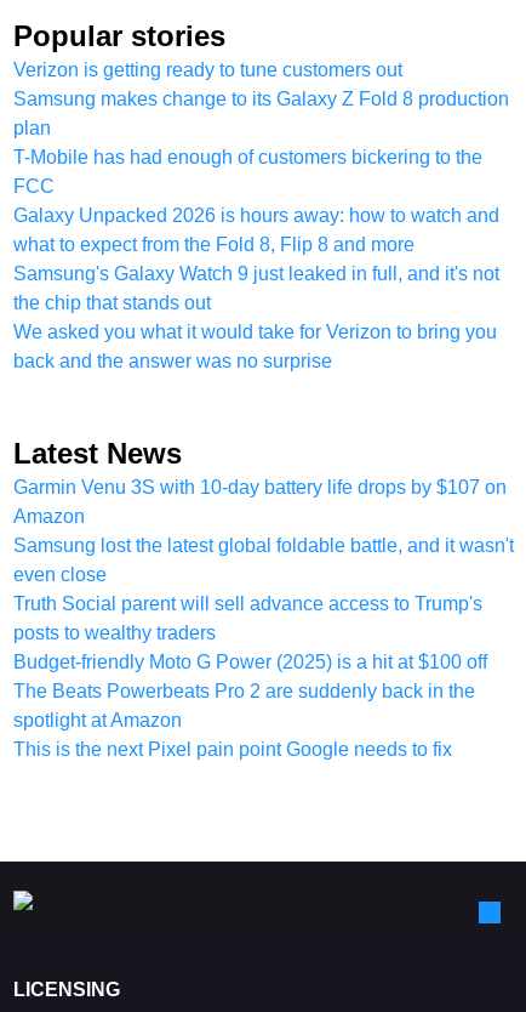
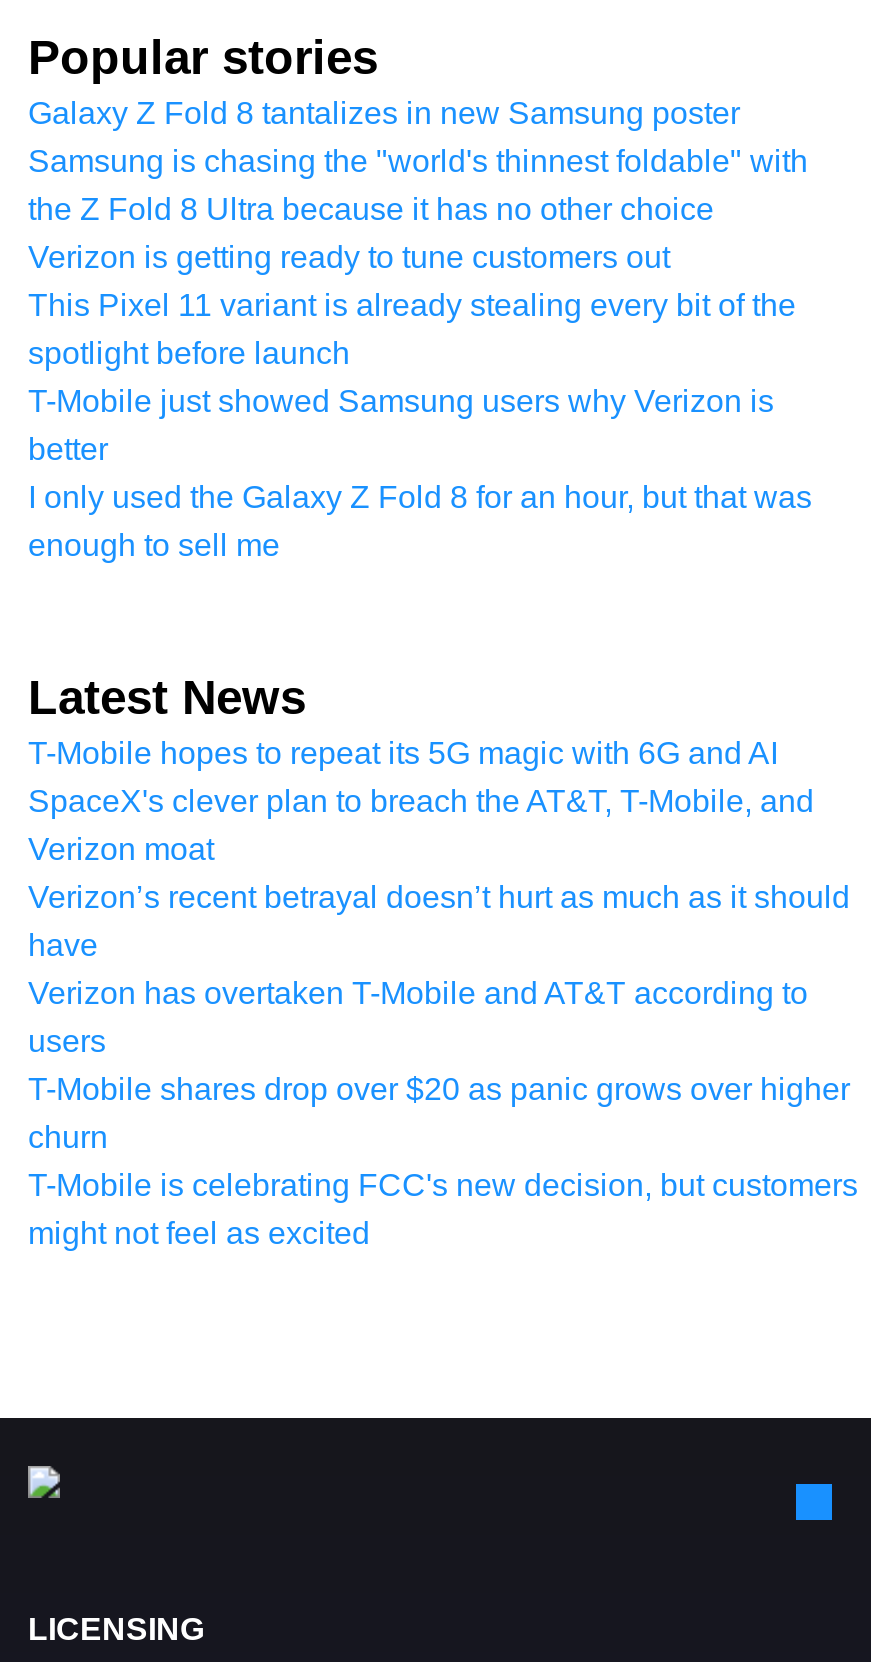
none -> [28,96,808,226] Galaxy Z Fold 8 tantalizes in new Samsung poster | Samsung is chasing the "world's thinnest foldable" with | the Z Fold 8 Ultra because it has no other choice
moved [13,59,402,80] -> [28,240,670,274]: Verizon is getting ready to tune customers out
[13,88,509,371] Samsung makes change to its Galaxy Z Fold 8 production | plan | T-Mobile has had enough of customers bickering to the | FCC | Galaxy Unpacked 2026 is hours away: how to watch and | what to expect from the Fold 8, Flip 8 and more | Samsung's Galaxy Watch 9 just leaked in full, and it's not | the chip that stands out | We asked you what it would take for Verizon to bring you | back and the answer was no surprise -> [28,288,812,562] This Pixel 11 variant is already stealing every bit of the | spotlight before launch | T-Mobile just showed Samsung users why Verizon is | better | I only used the Galaxy Z Fold 8 for an hour, but that was | enough to sell me
moved [13,437,182,469] -> [28,670,306,724]: Latest News
[13,477,514,759] Garmin Venu 3S with 10-day battery life drops by $107 on | Amazon | Samsung lost the latest global foldable battle, and it wasn't | even close | Truth Social parent will sell advance access to Trump's | posts to wealthy traders | Budget-friendly Moto G Power (2025) is a hit at $100 off | The Beats Powerbeats Pro 2 are suddenly back in the | spotlight at Amazon | This is the next Pixel pain point Google needs to fix -> [28,736,858,1250] T-Mobile hopes to repeat its 5G magic with 6G and AI | SpaceX's clever plan to breach the AT&T, T-Mobile, and | Verizon moat | Verizon’s recent betrayal doesn’t hurt as much as it should | have | Verizon has overtaken T-Mobile and AT&T according to | users | T-Mobile shares drop over $20 as panic grows over higher | churn | T-Mobile is celebrating FCC's new decision, but customers | might not feel as excited

